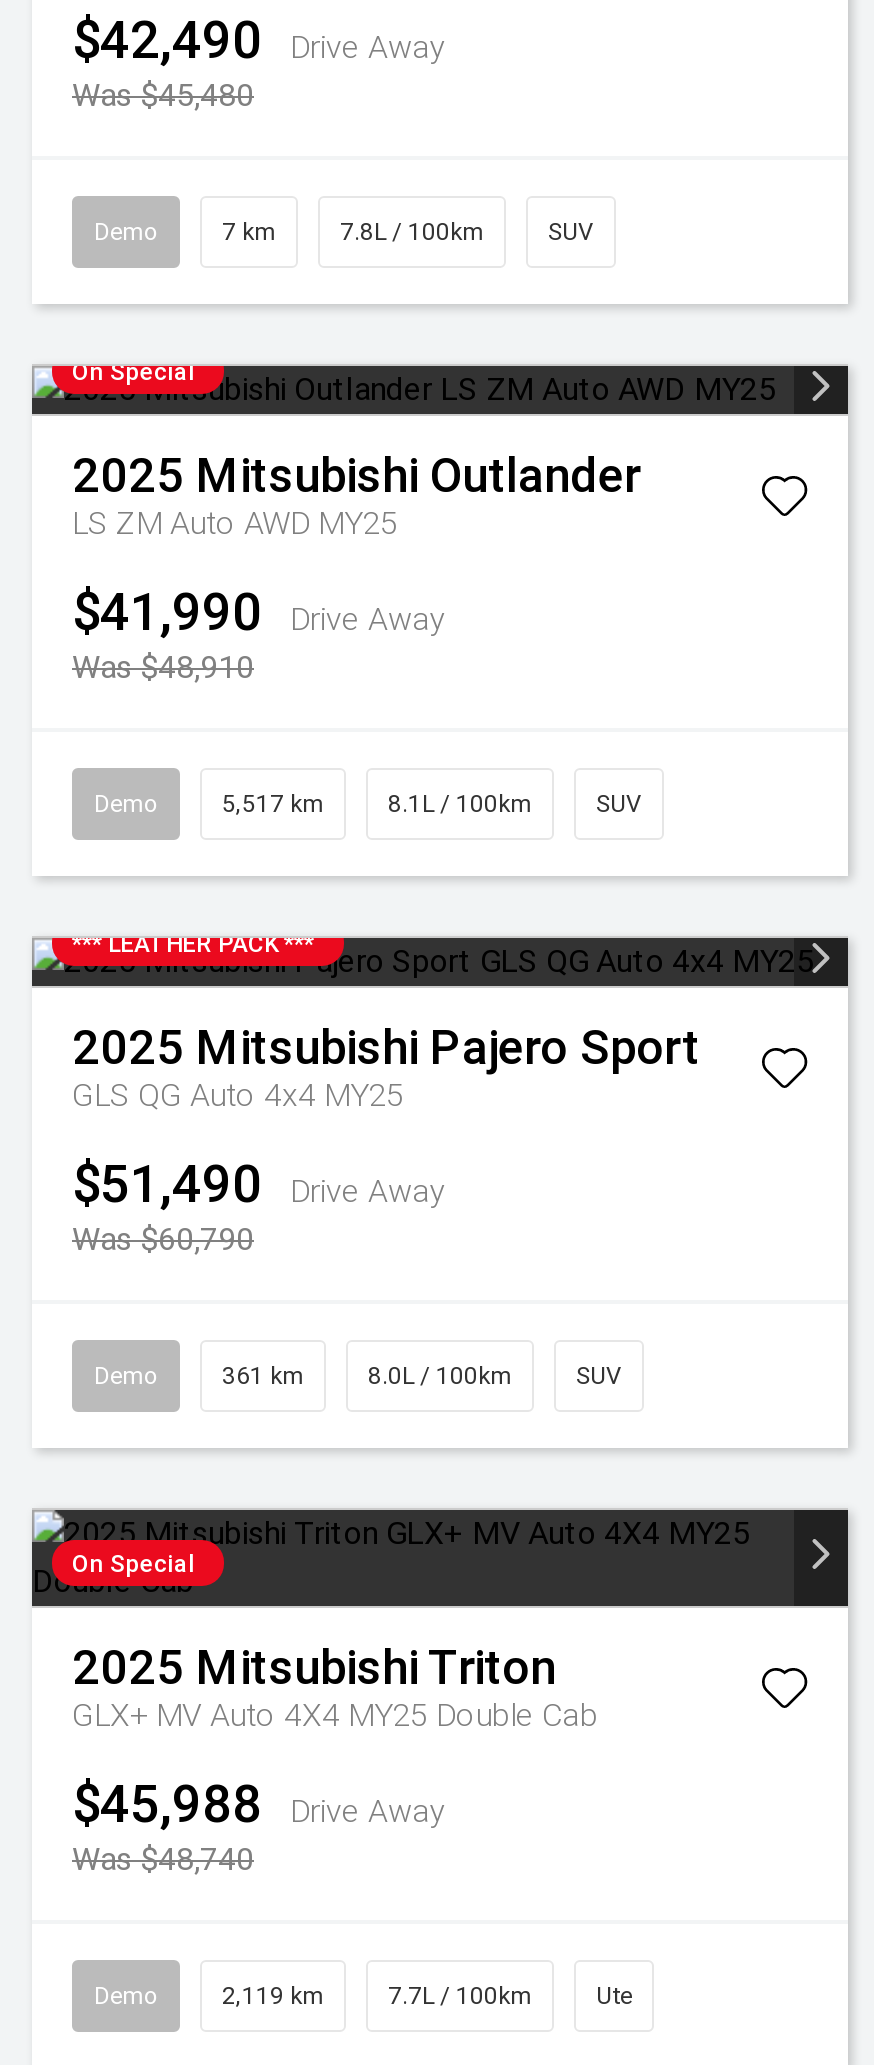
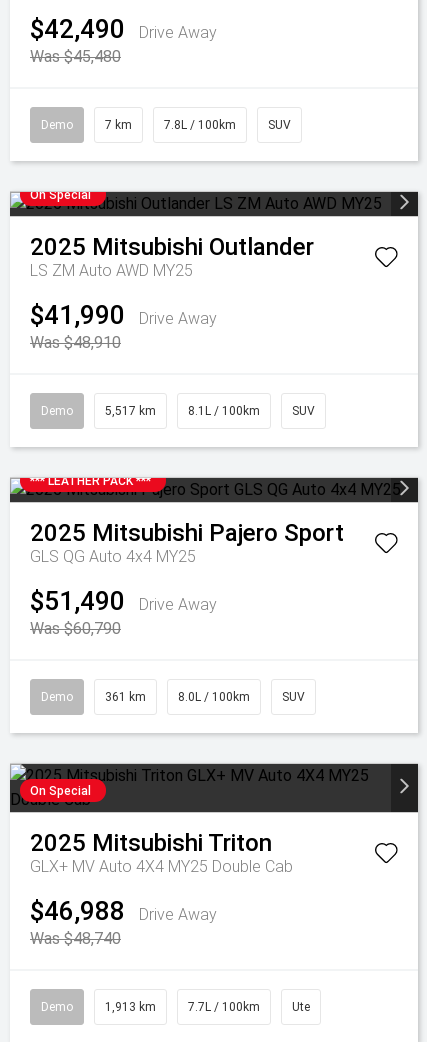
[72,1774,446,1834] $45,988 Drive Away -> [30,896,217,926] $46,988 Drive Away
[222,1982,324,2010] 2,119 km -> [105,1000,156,1014] 1,913 km

